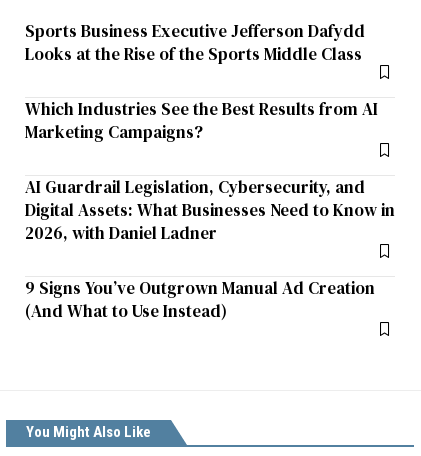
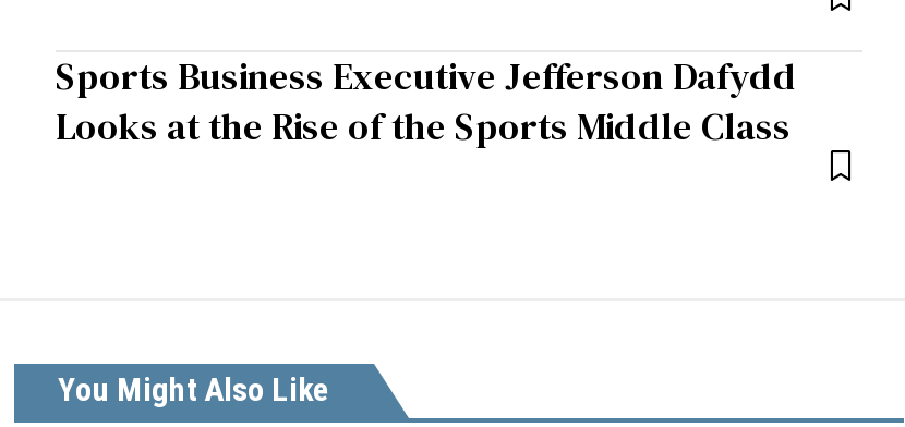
[25,96,395,322] Which Industries See the Best Results from AI | Marketing Campaigns? | AI Guardrail Legislation, Cybersecurity, and | Digital Assets: What Businesses Need to Know in | 2026, with Daniel Ladner | 9 Signs You’ve Outgrown Manual Ad Creation | (And What to Use Instead) -> none

